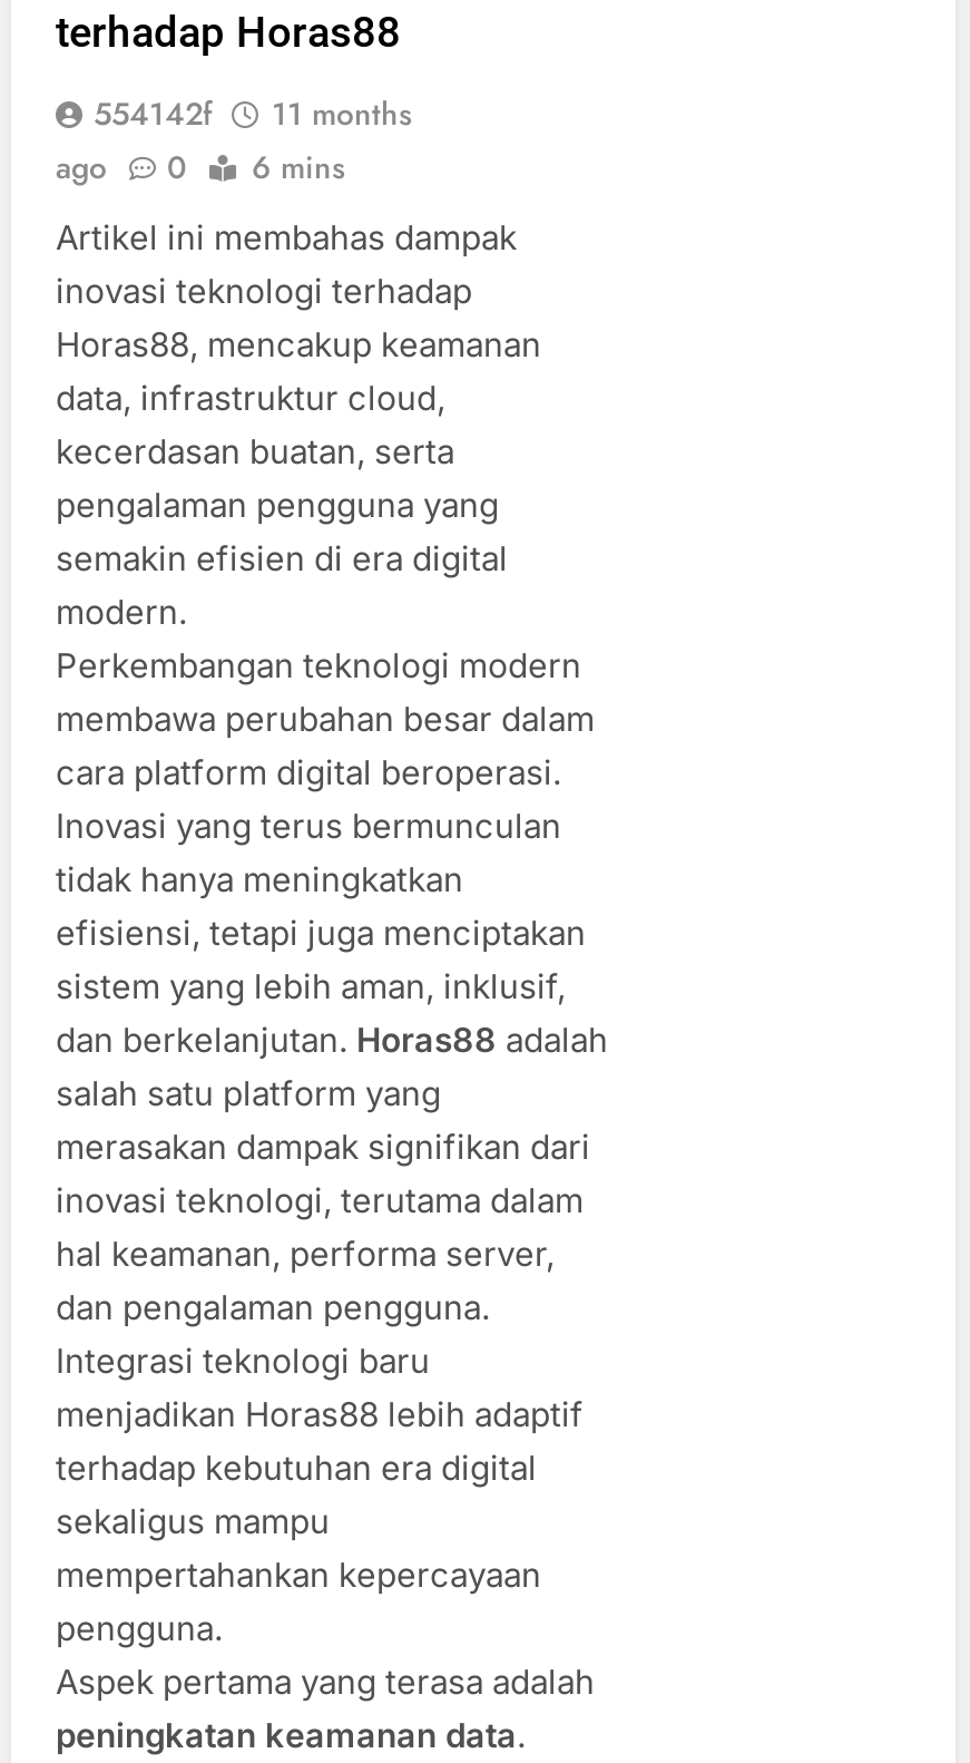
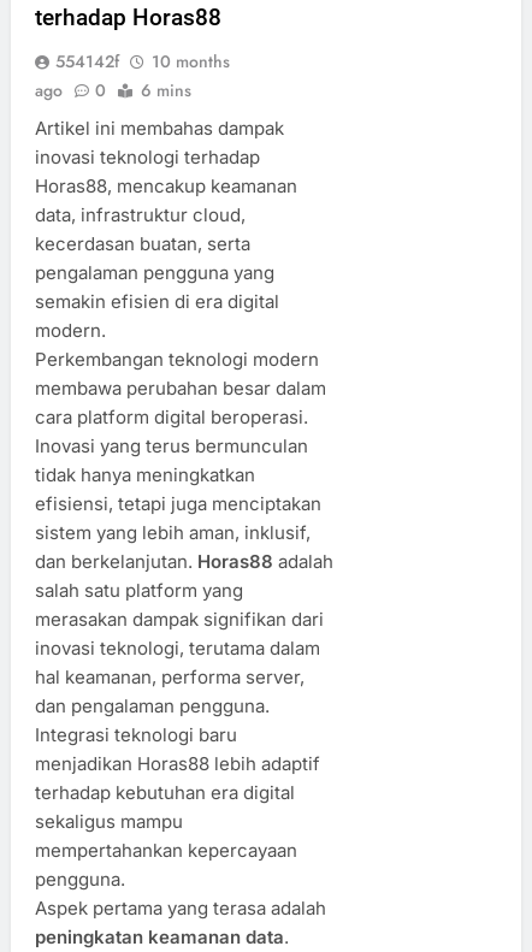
[94,91,412,136] 554142f 11 months -> [55,49,230,73] 554142f 10 months

